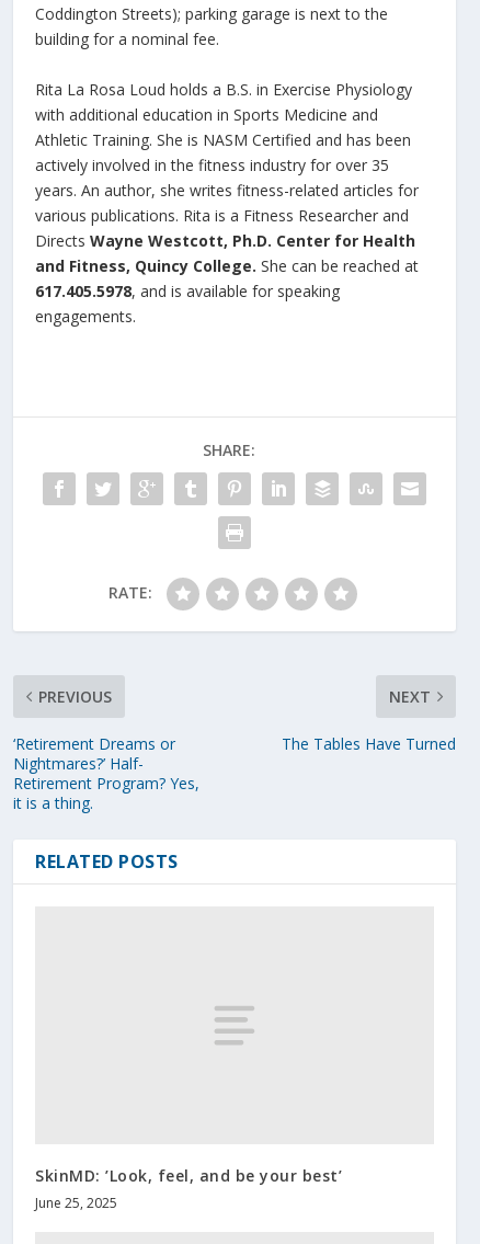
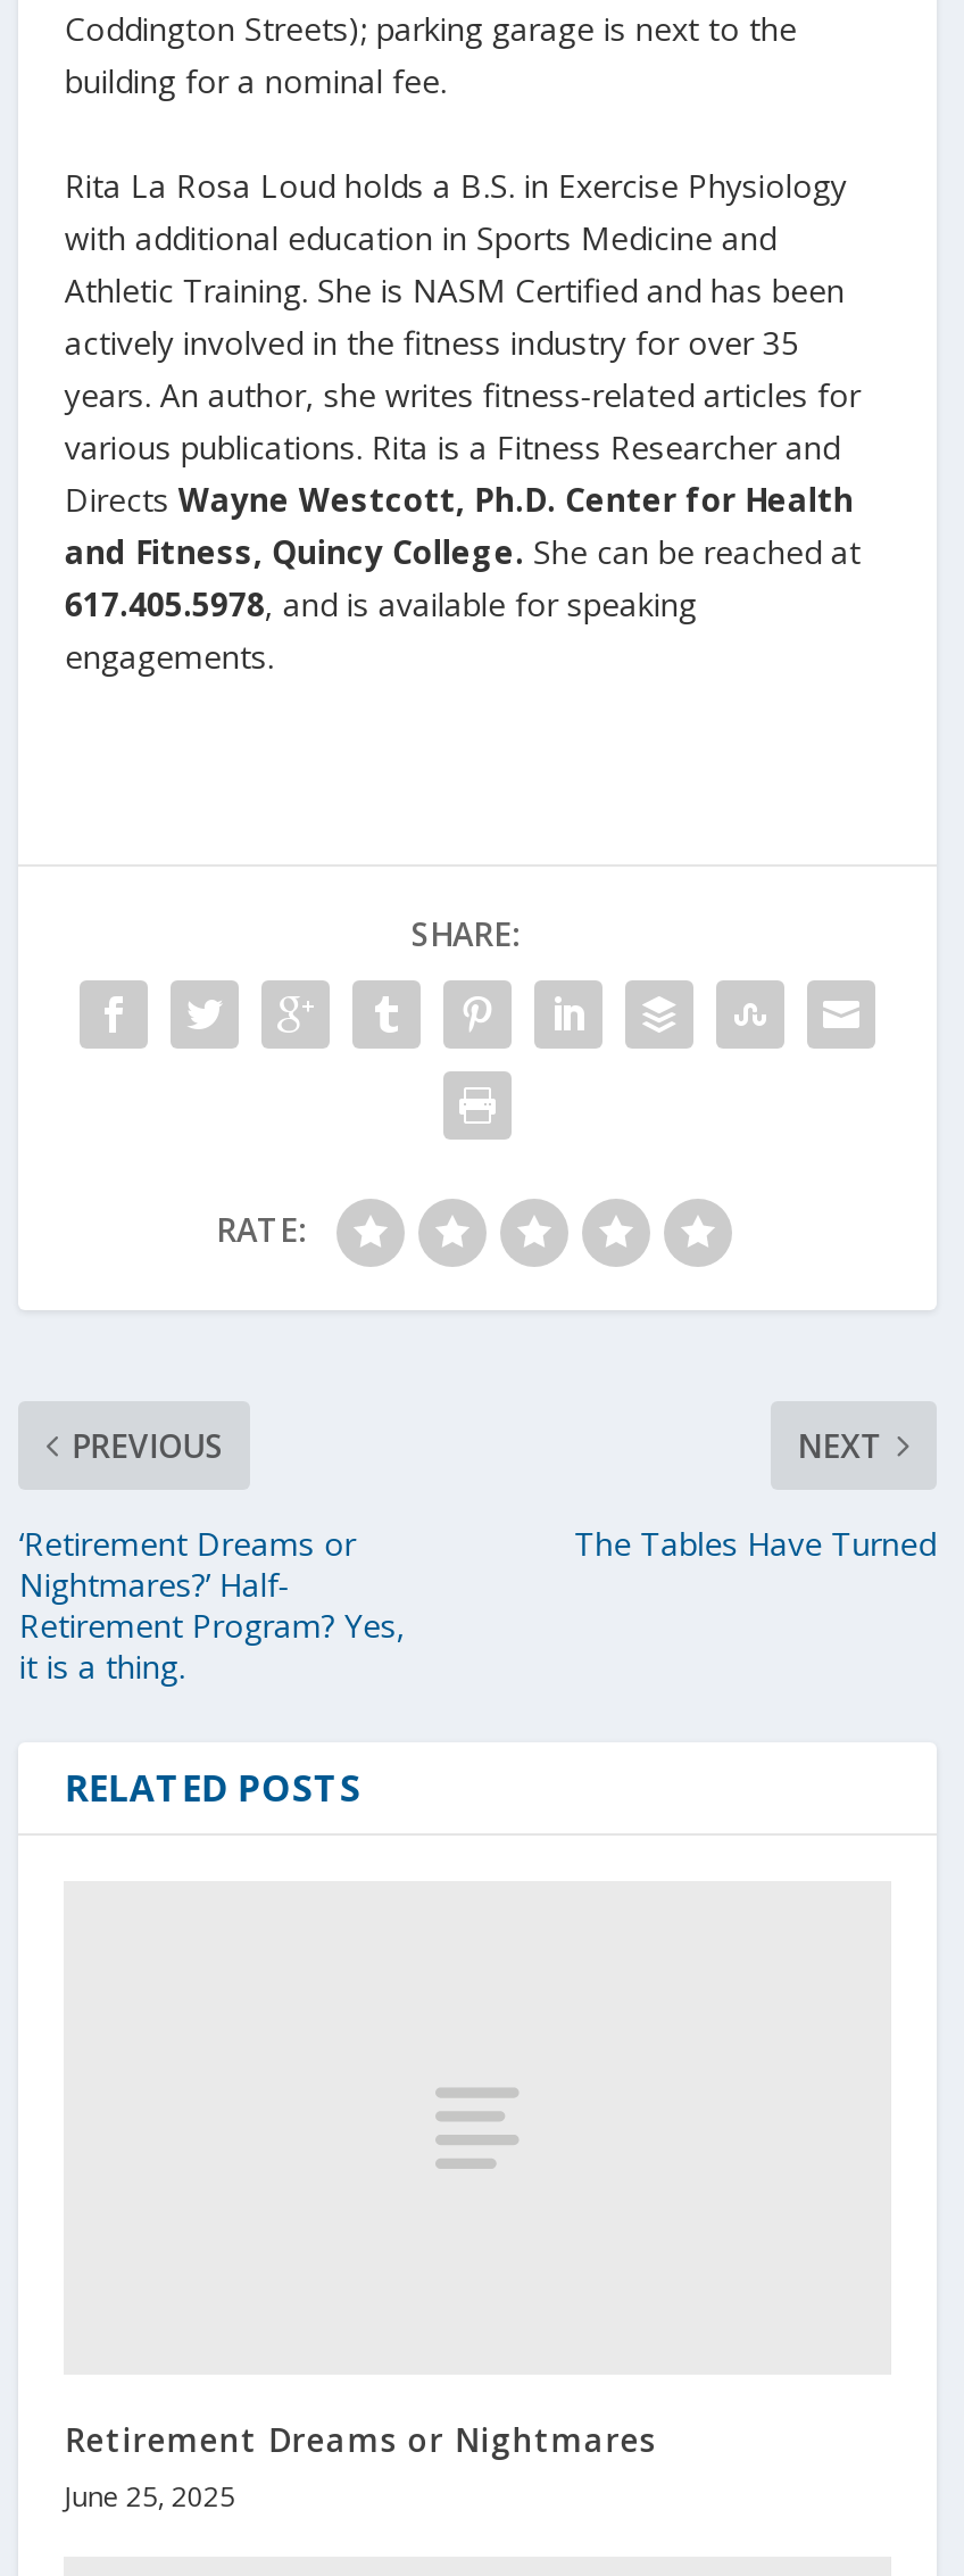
[36,1165,342,1186] SkinMD: ’Look, feel, and be your best’ -> [65,2419,657,2462] Retirement Dreams or Nightmares

